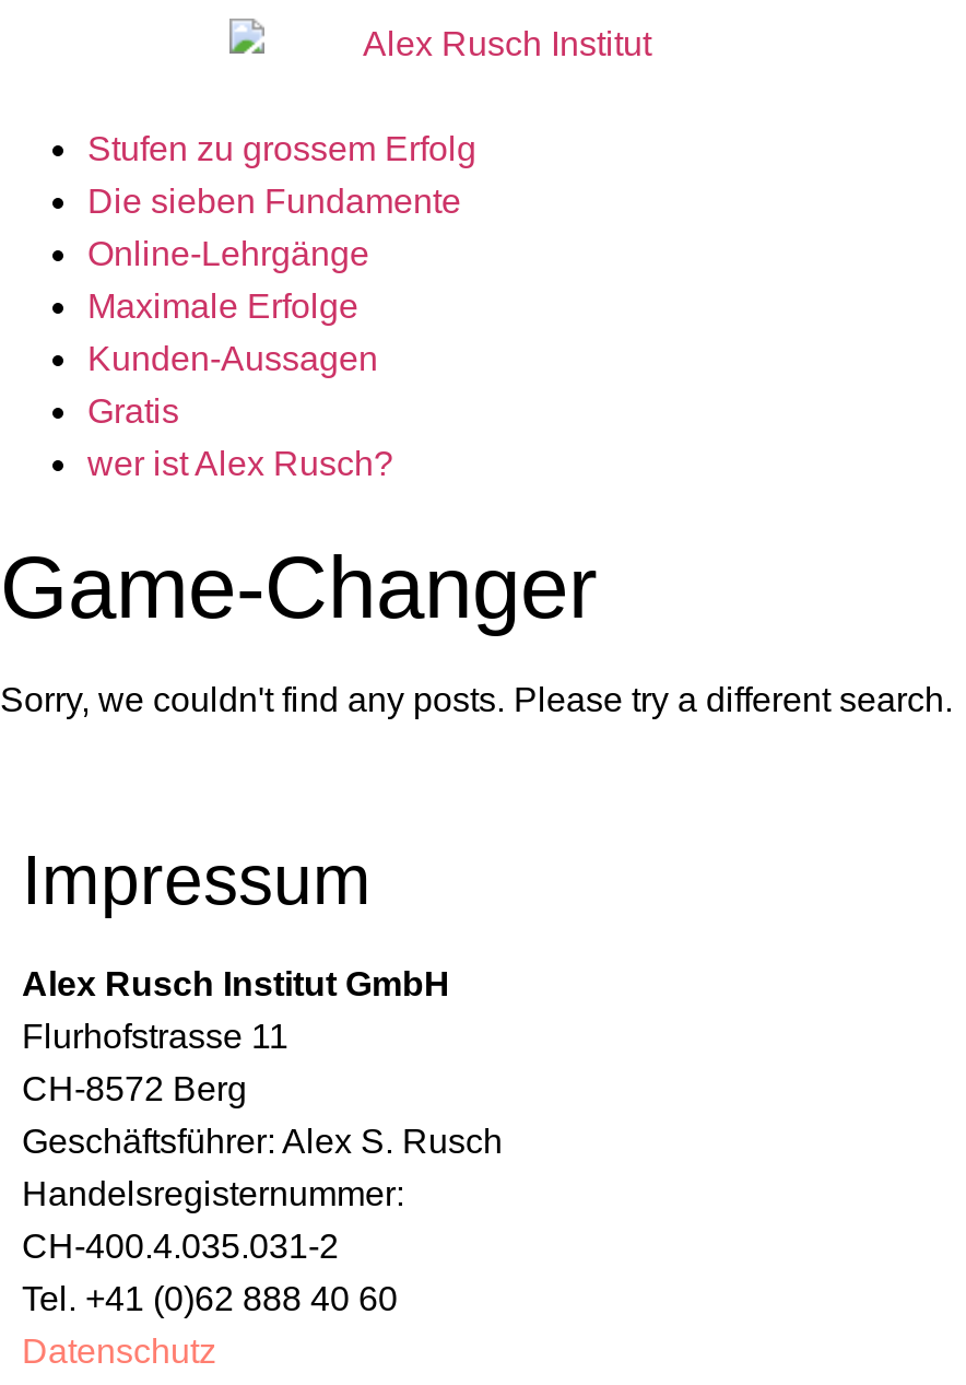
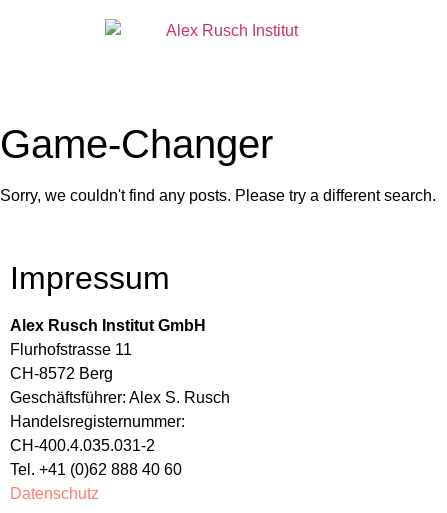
[87,130,476,482] Stufen zu grossem Erfolg | Die sieben Fundamente | Online-Lehrgänge | Maximale Erfolge | Kunden-Aussagen | Gratis | wer ist Alex Rusch? -> none

